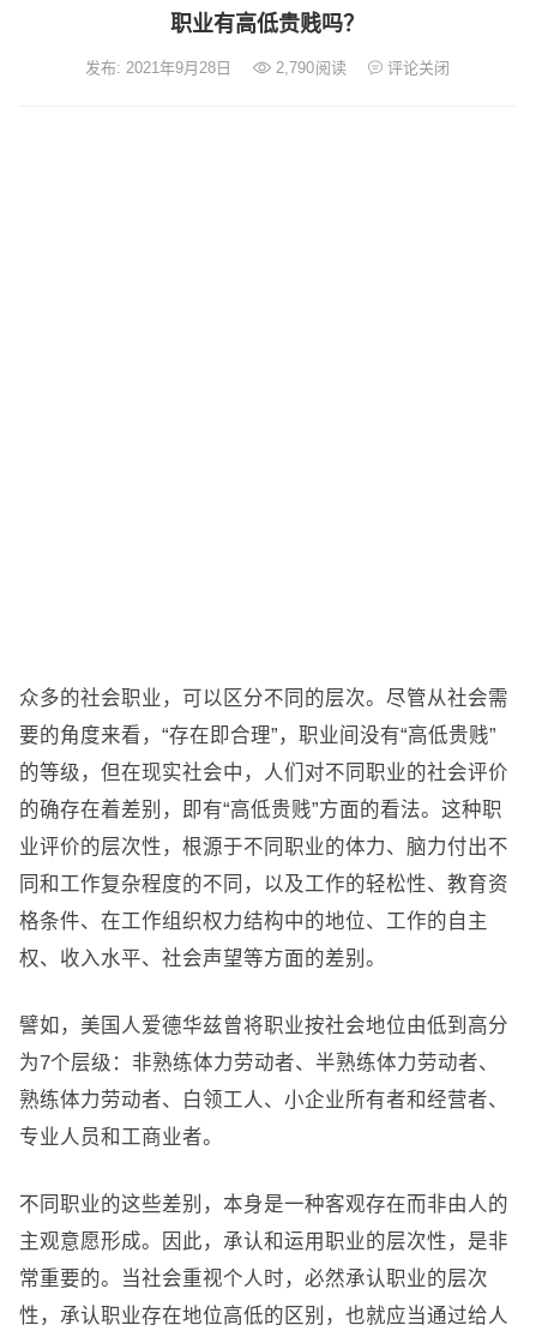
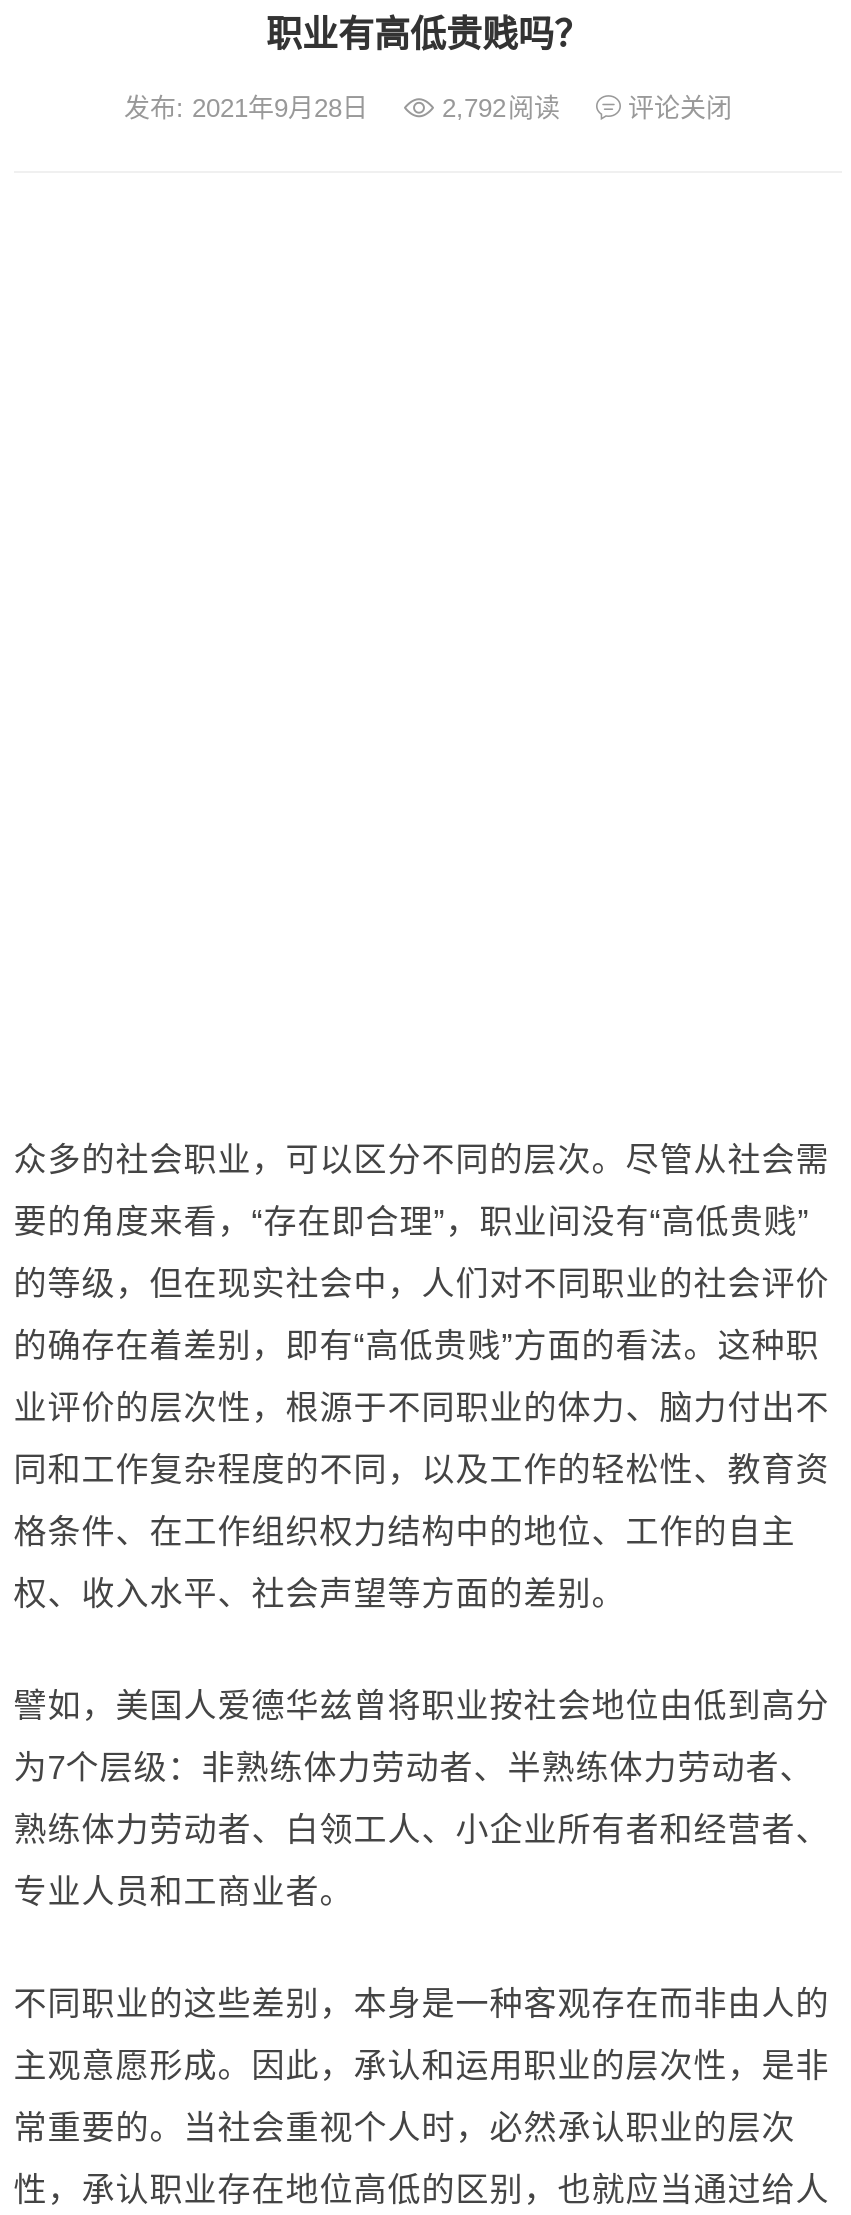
[85,59,450,77] 发布: 2021年9月28日 2,790阅读 评论关闭 -> [124,93,732,123] 发布: 2021年9月28日 2,792阅读 评论关闭

